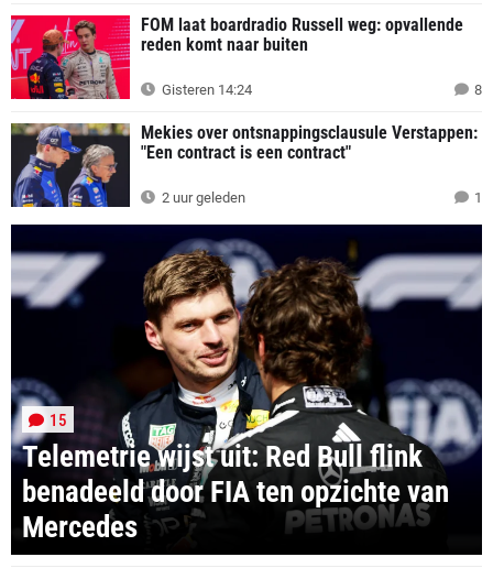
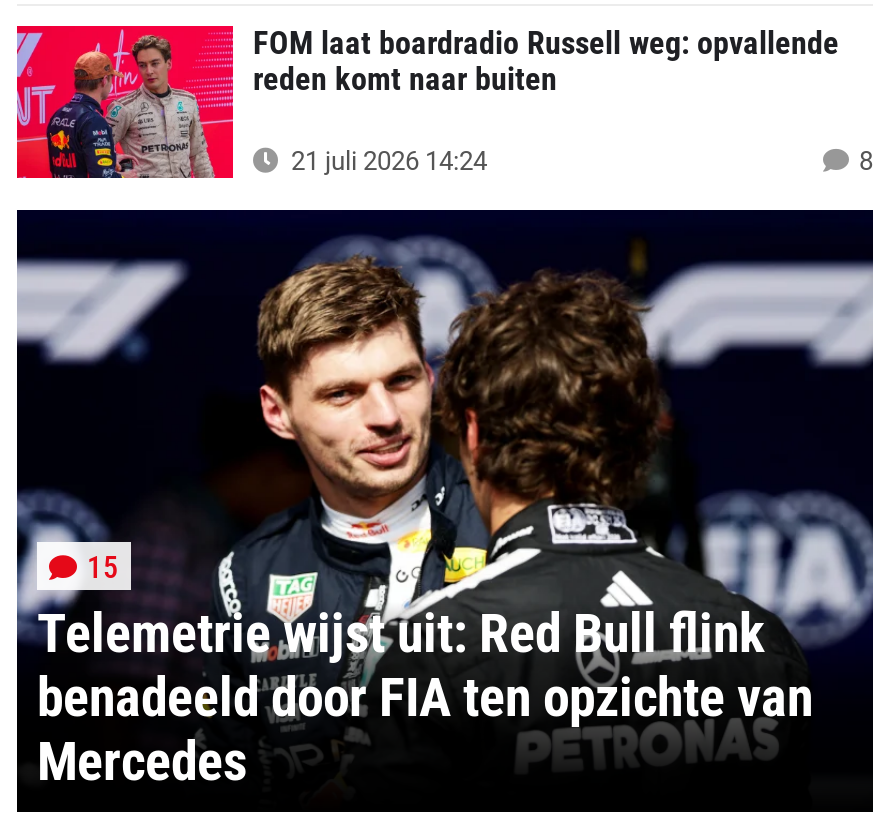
[158,81,252,98] Gisteren 14:24 -> [285,146,487,176] 21 juli 2026 14:24
[10,122,482,208] [image] | Mekies over ontsnappingsclausule Verstappen: | "Een contract is een contract" | 2 uur geleden | 1 -> none

